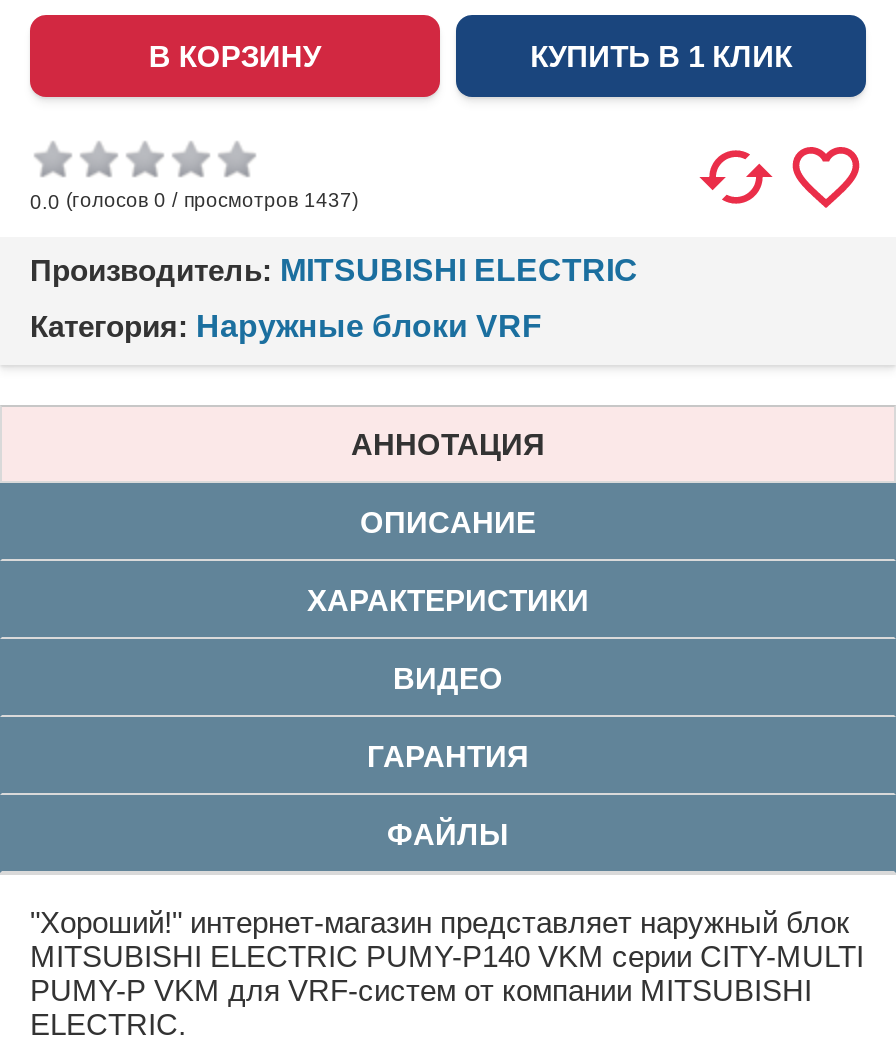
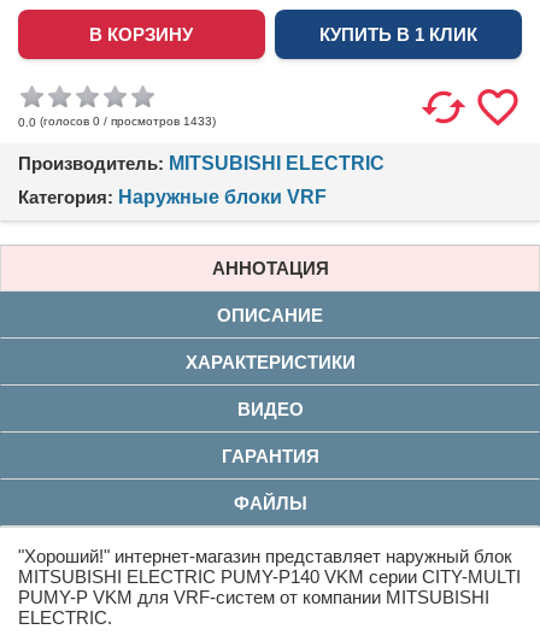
[30,189,358,213] 0.0 (голосов 0 / просмотров 1437) -> [18,114,216,129] 0.0 (голосов 0 / просмотров 1433)

